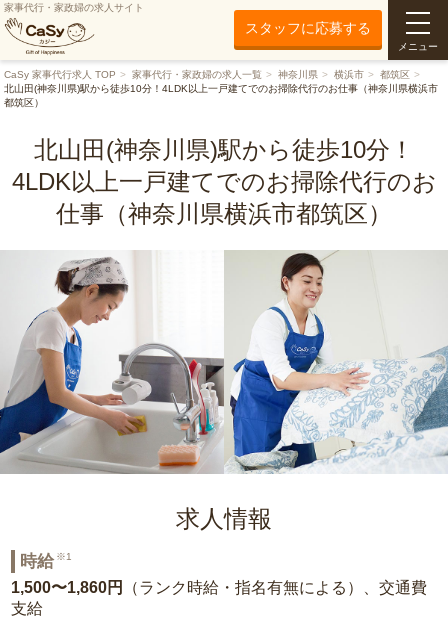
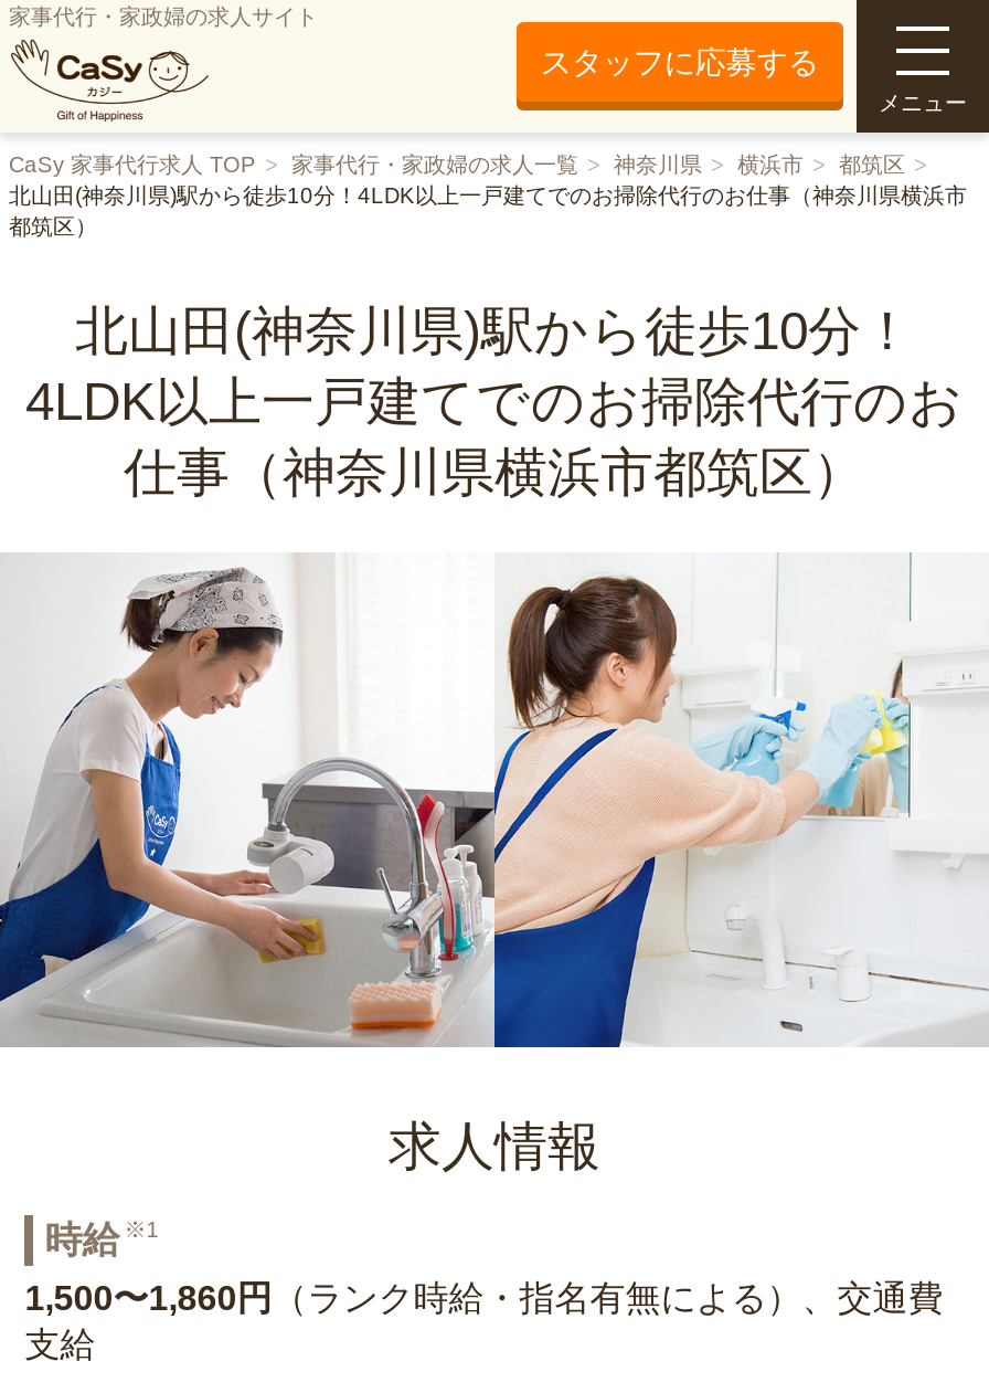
[223,250,445,474] [image] -> [492,555,982,1049] [image]

